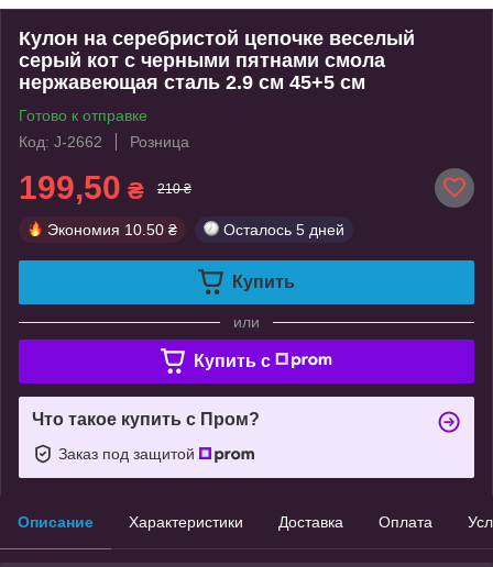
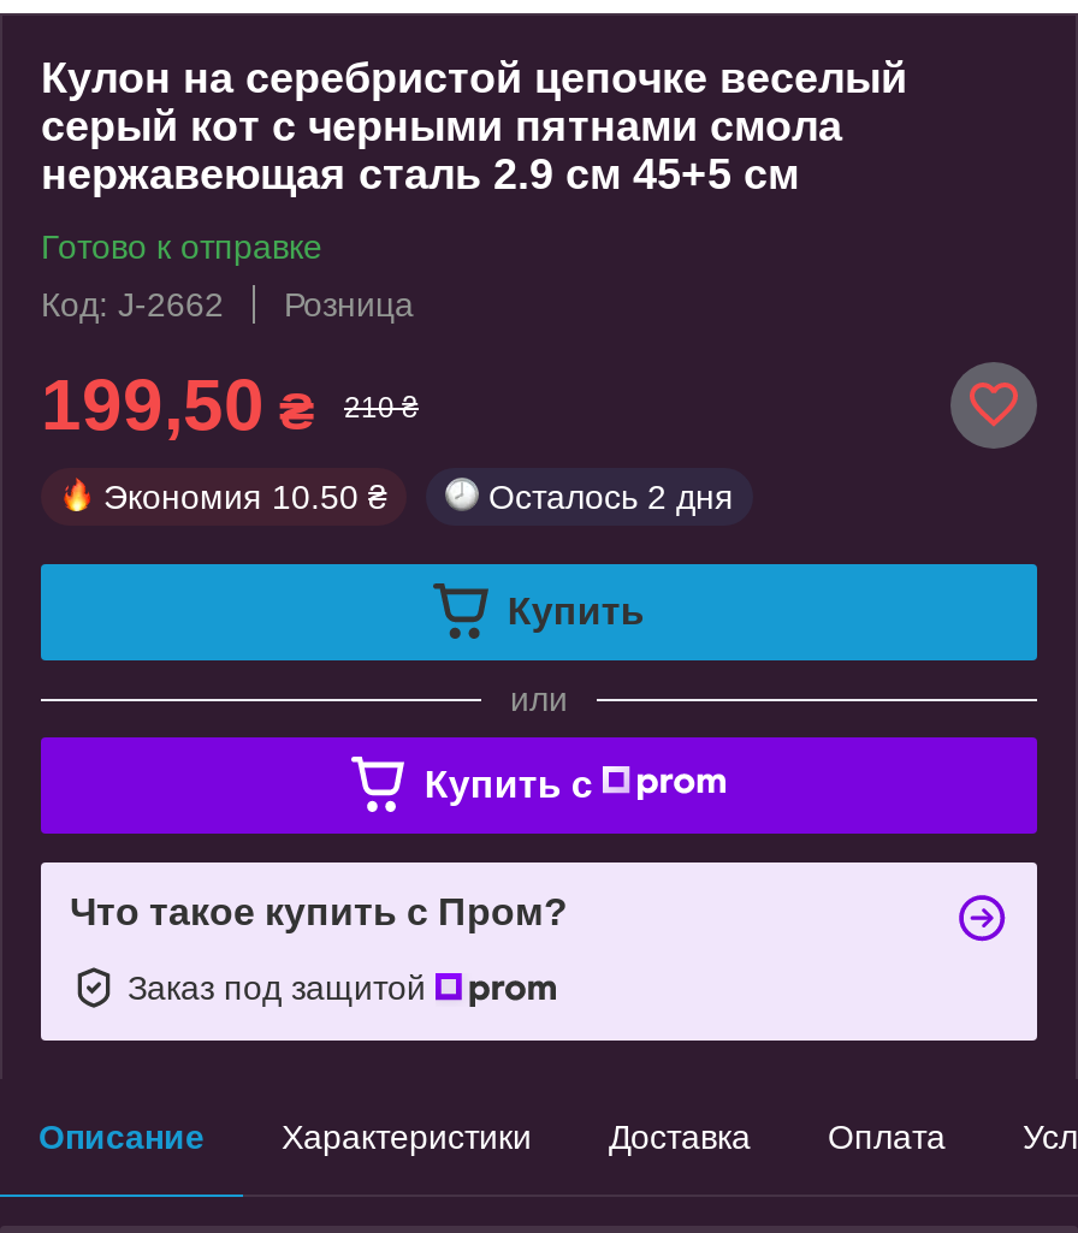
[223,221,344,238] Осталось 5 дней -> [488,477,734,516] Осталось 2 дня

